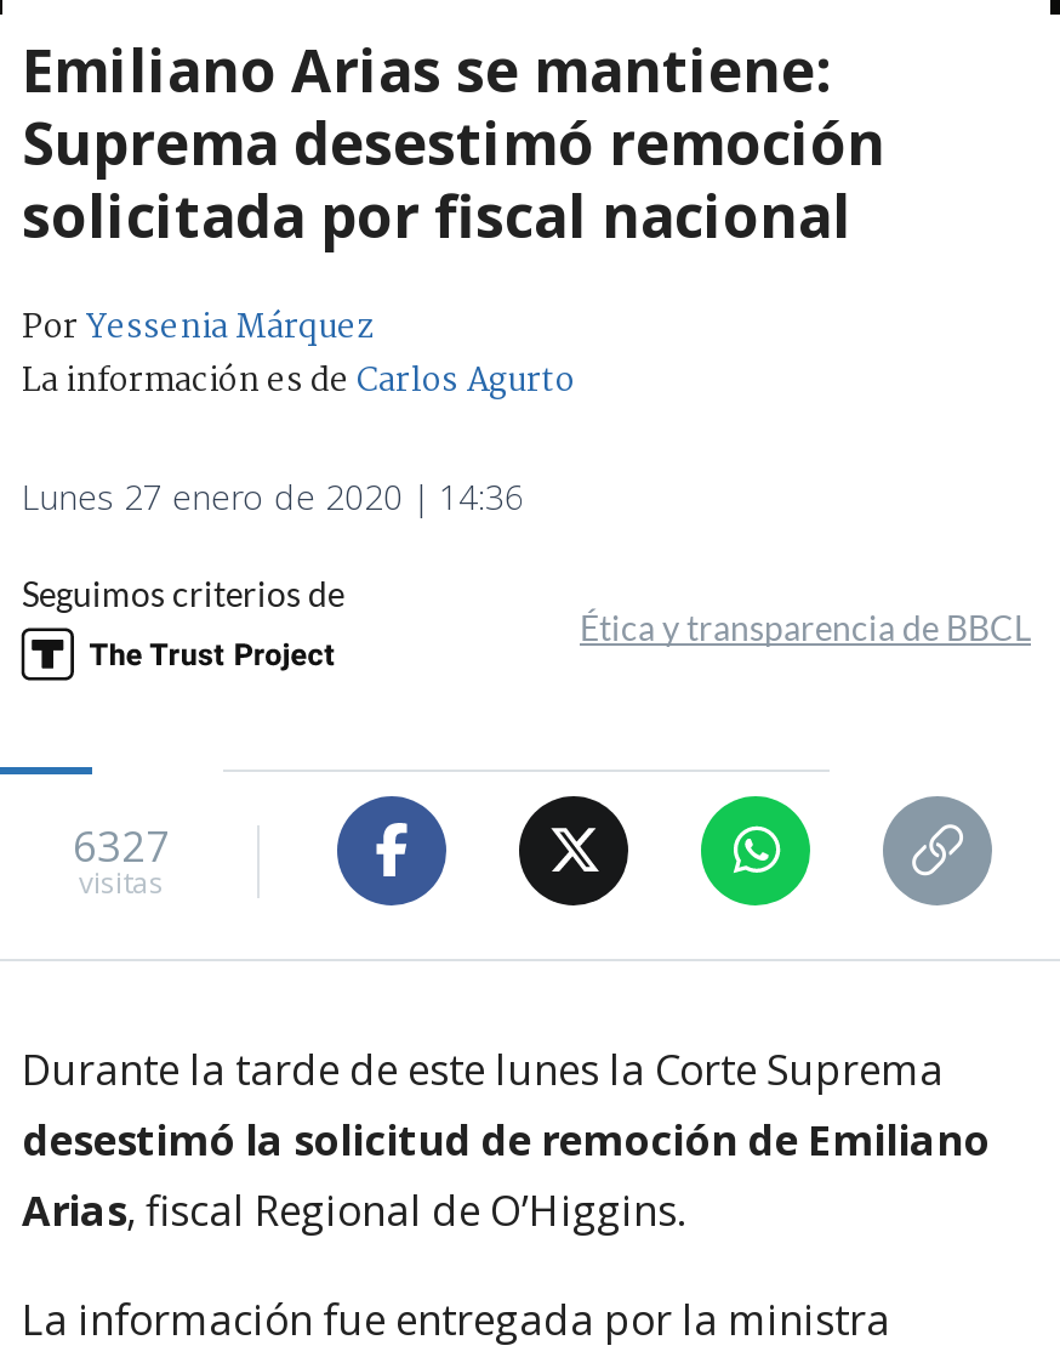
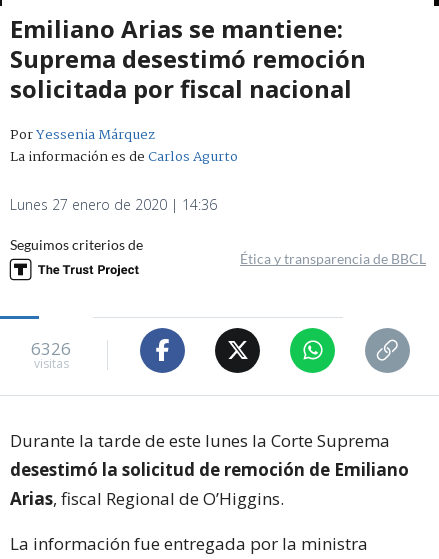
[73,819,170,875] 6327 -> [31,337,71,360] 6326

